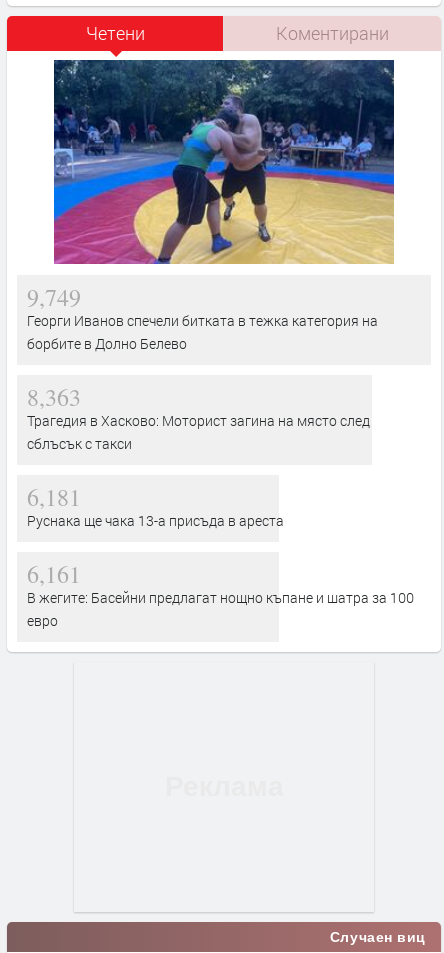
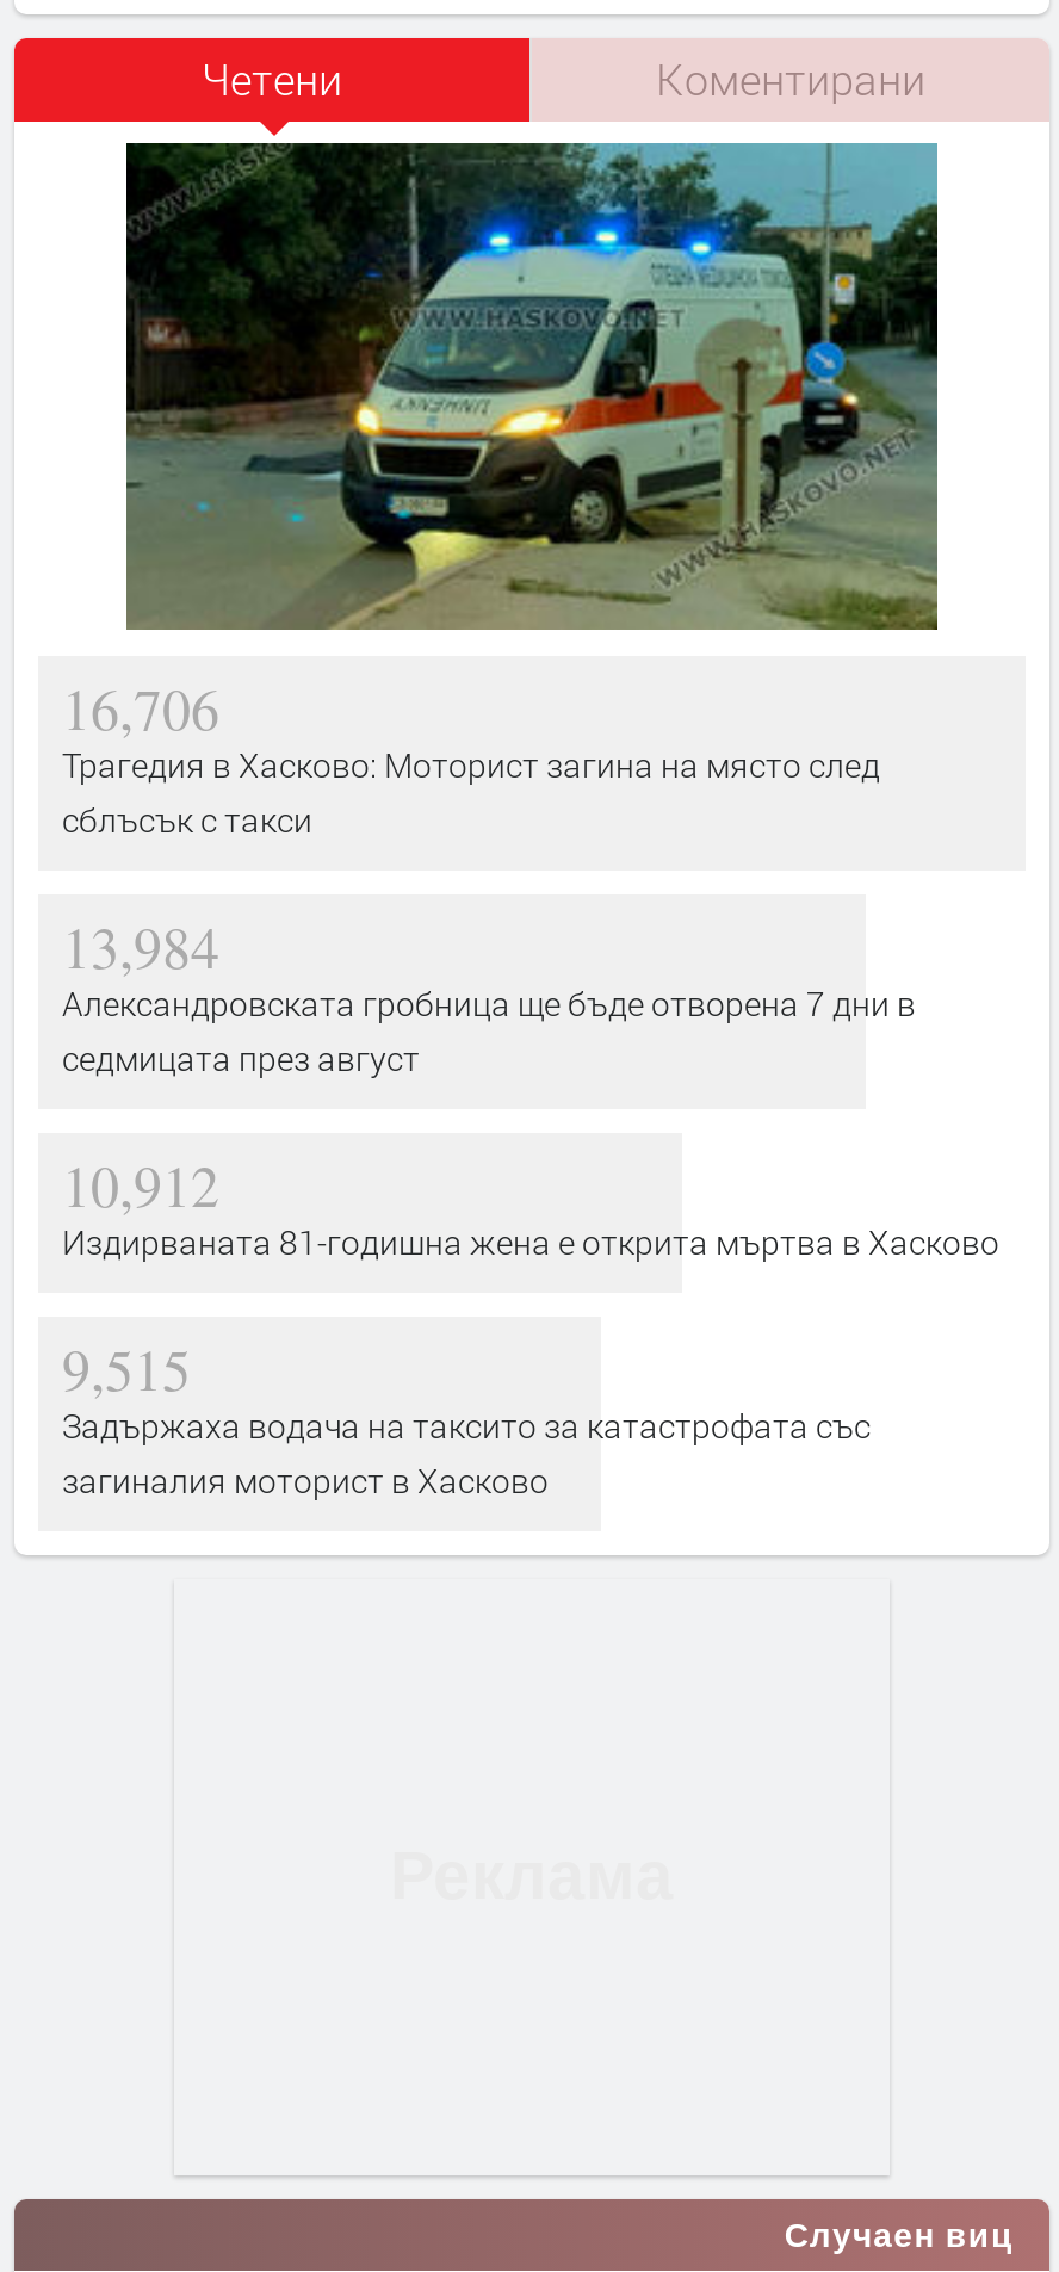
[27,59,395,413] [image] | 9,749 | Георги Иванов спечели битката в тежка категория на | борбите в Долно Белево | 8,363 -> [62,140,940,746] [image] | 16,706
moved [27,411,370,453] -> [62,741,880,841]: Трагедия в Хасково: Моторист загина на място след | сблъсък с такси
[27,481,414,630] 6,181 | Руснака ще чака 13-а присъда в ареста | 6,161 | В жегите: Басейни предлагат нощно къпане и шатра за 100 | евро -> [62,908,999,1502] 13,984 | Александровската гробница ще бъде отворена 7 дни в | седмицата през август | 10,912 | Издирваната 81-годишна жена е открита мъртва в Хасково | 9,515 | Задържаха водача на таксито за катастрофата със | загиналия моторист в Хасково

